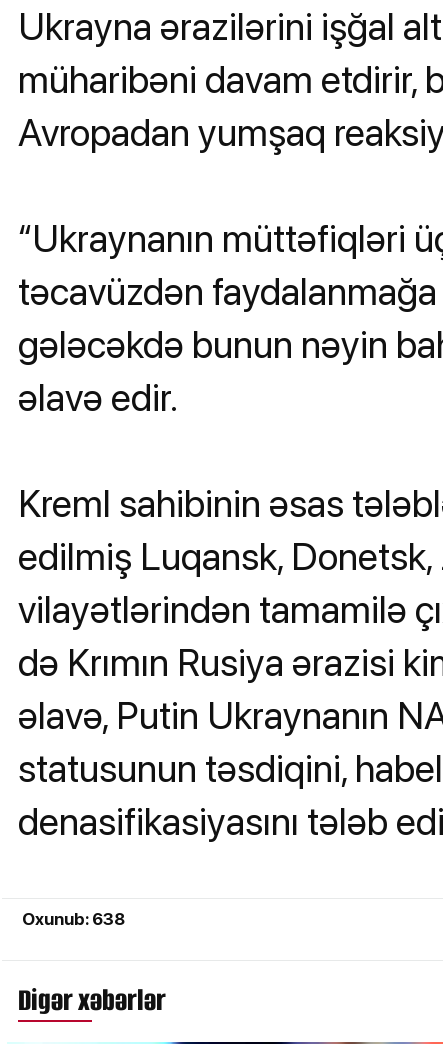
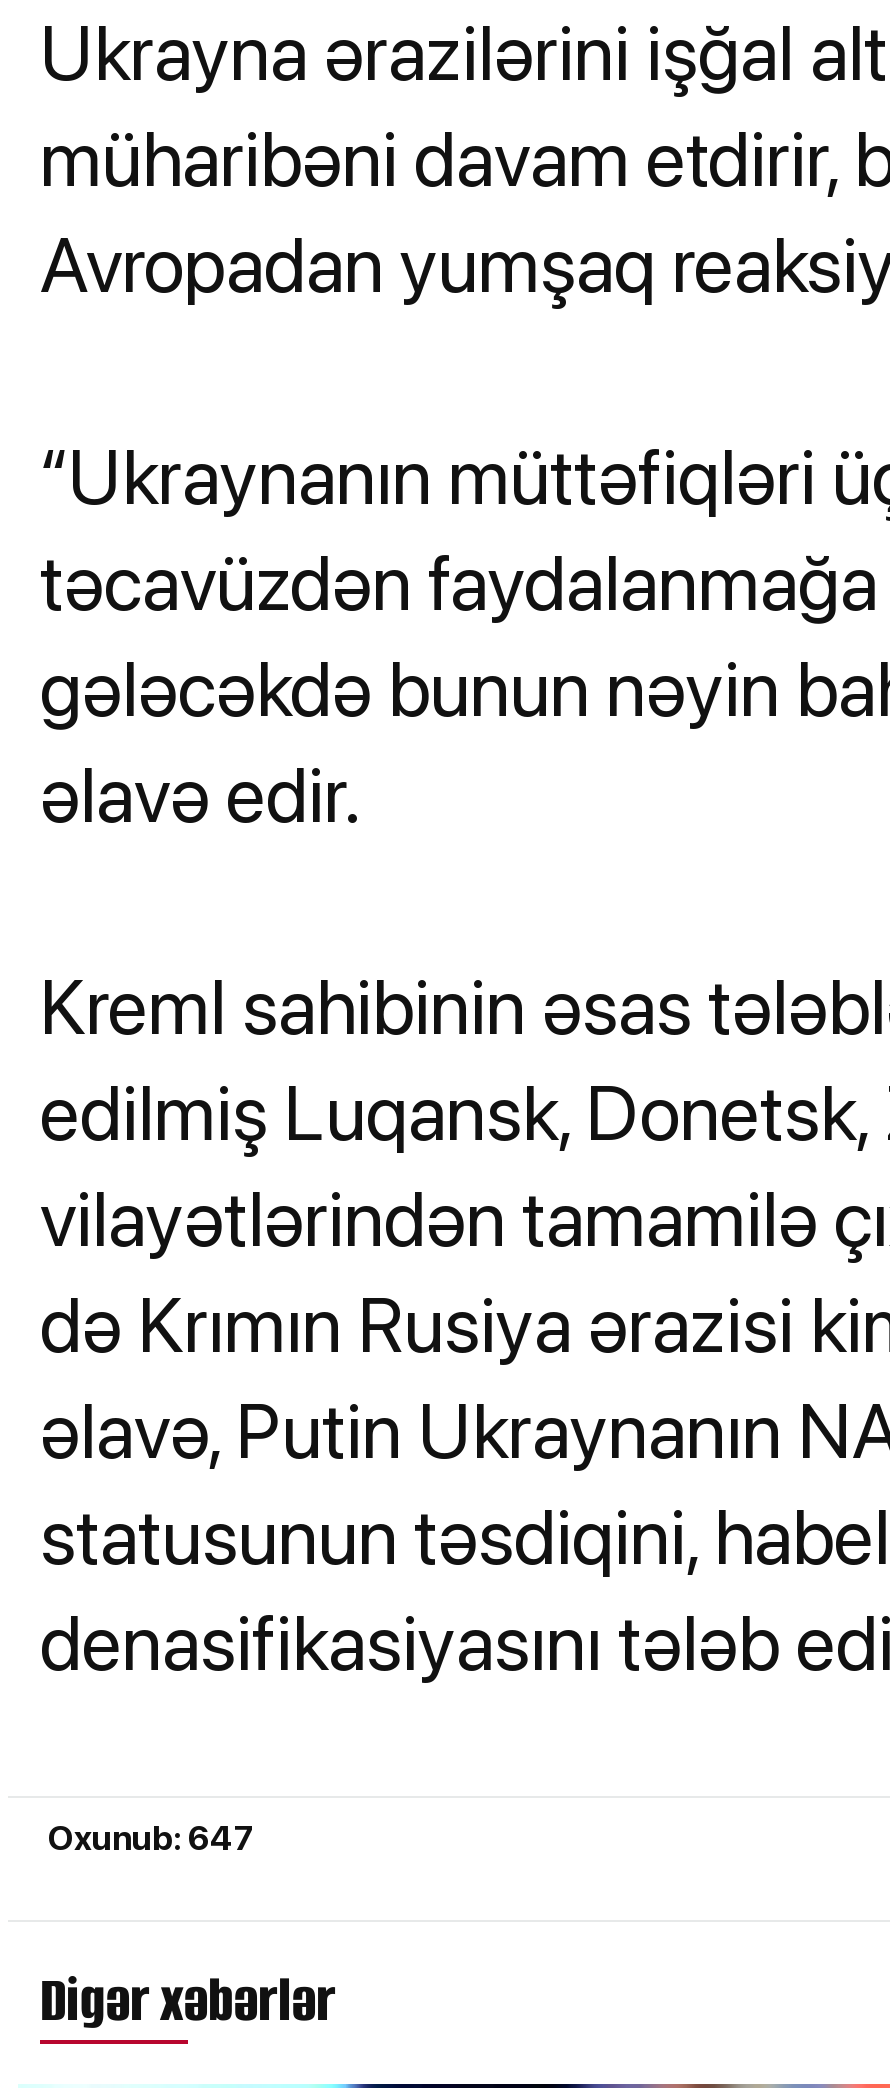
[22,909,125,929] Oxunub: 638 -> [48,1817,256,1857] Oxunub: 647

